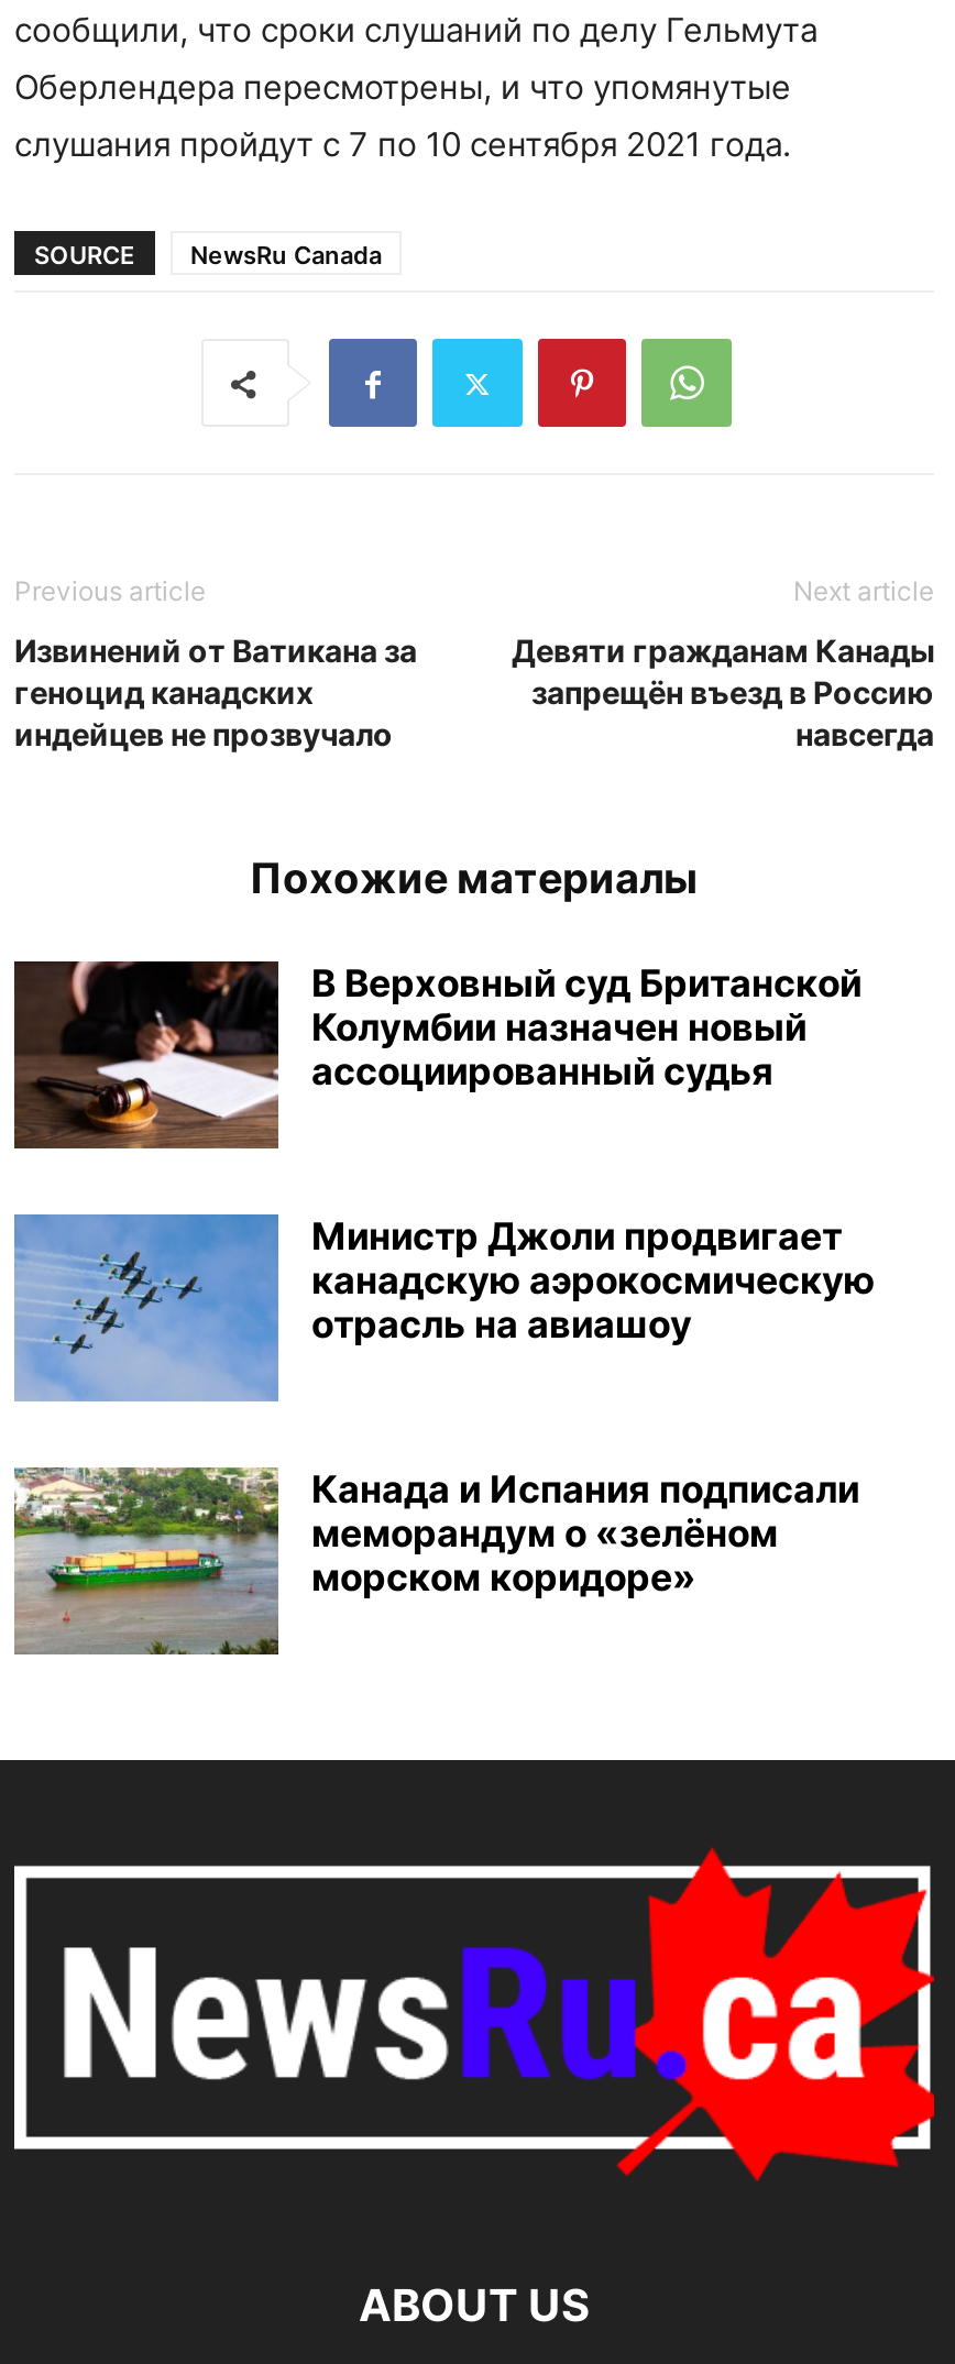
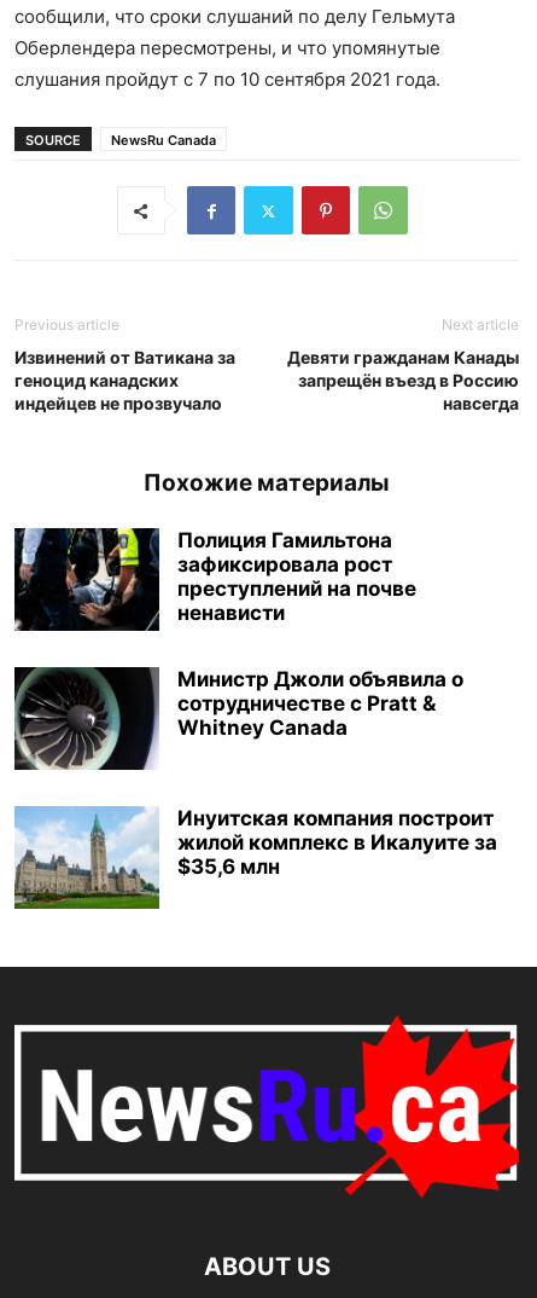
[14,959,861,1151] [image] | В Верховный суд Британской | Колумбии назначен новый | ассоциированный судья -> [14,527,416,632] [image] | Полиция Гамильтона | зафиксировала рост | преступлений на почве | ненависти
[14,1212,875,1401] [image] | Министр Джоли продвигает | канадскую аэрокосмическую | отрасль на авиашоу -> [13,666,463,771] [image] | Министр Джоли объявила о | сотрудничестве с Pratt & | Whitney Canada
[12,1465,859,1654] [image] | Канада и Испания подписали | меморандум о «зелёном | морском коридоре» -> [14,805,497,910] [image] | Инуитская компания построит | жилой комплекс в Икалуите за | $35,6 млн

